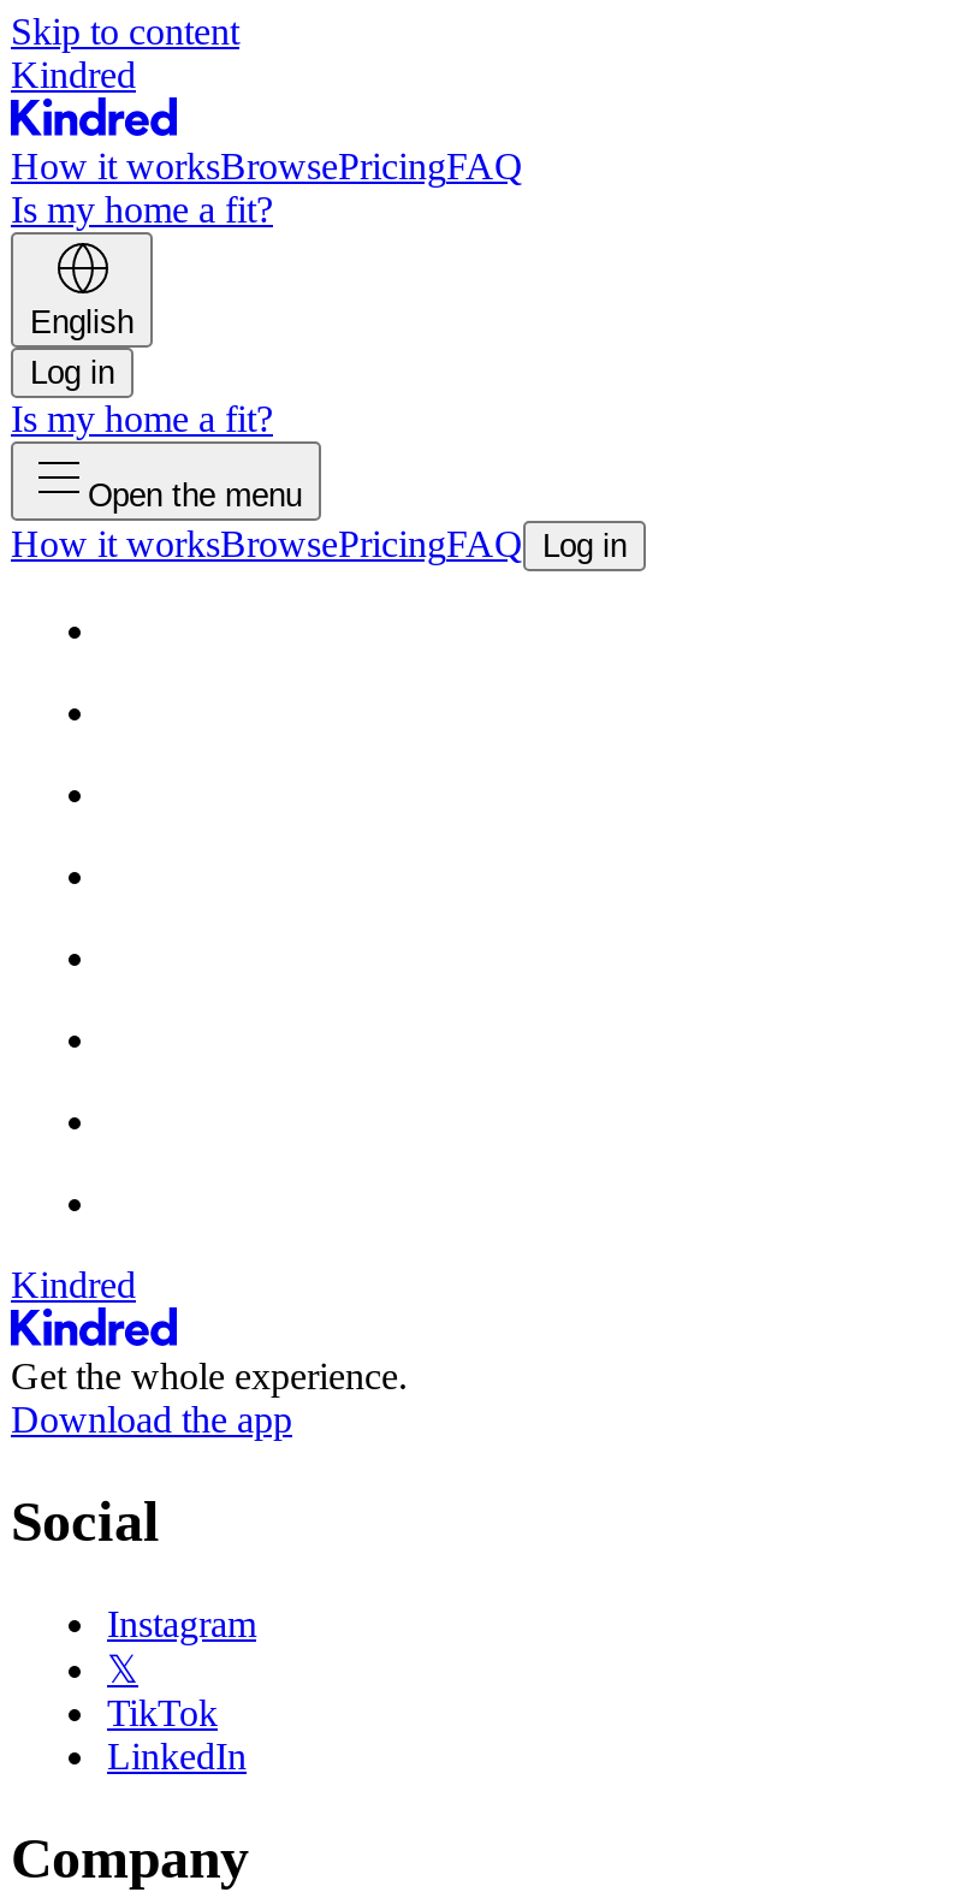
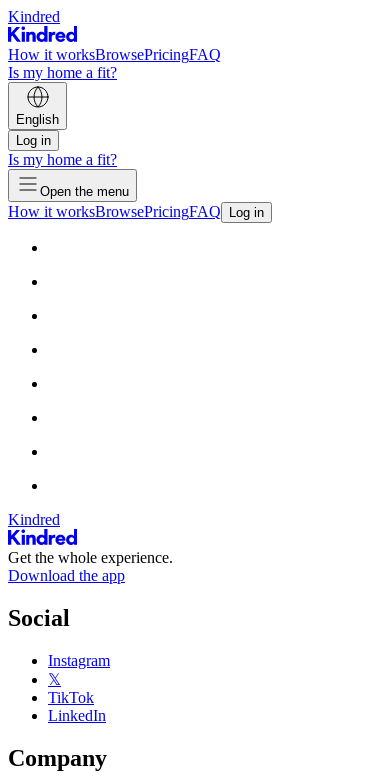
[11,11,239,52] Skip to content -> none

